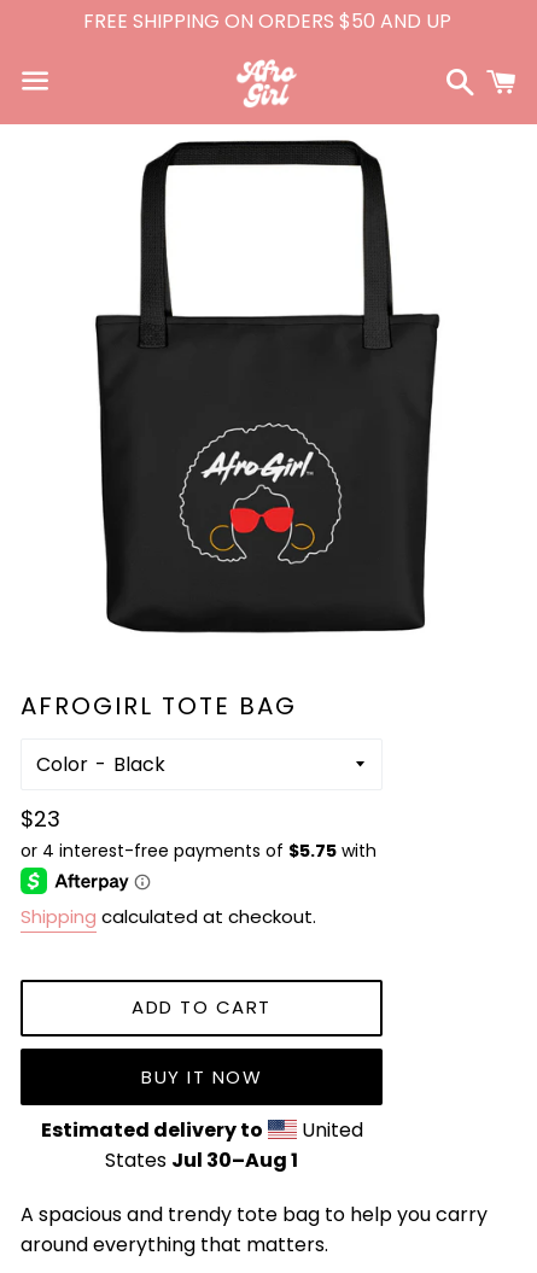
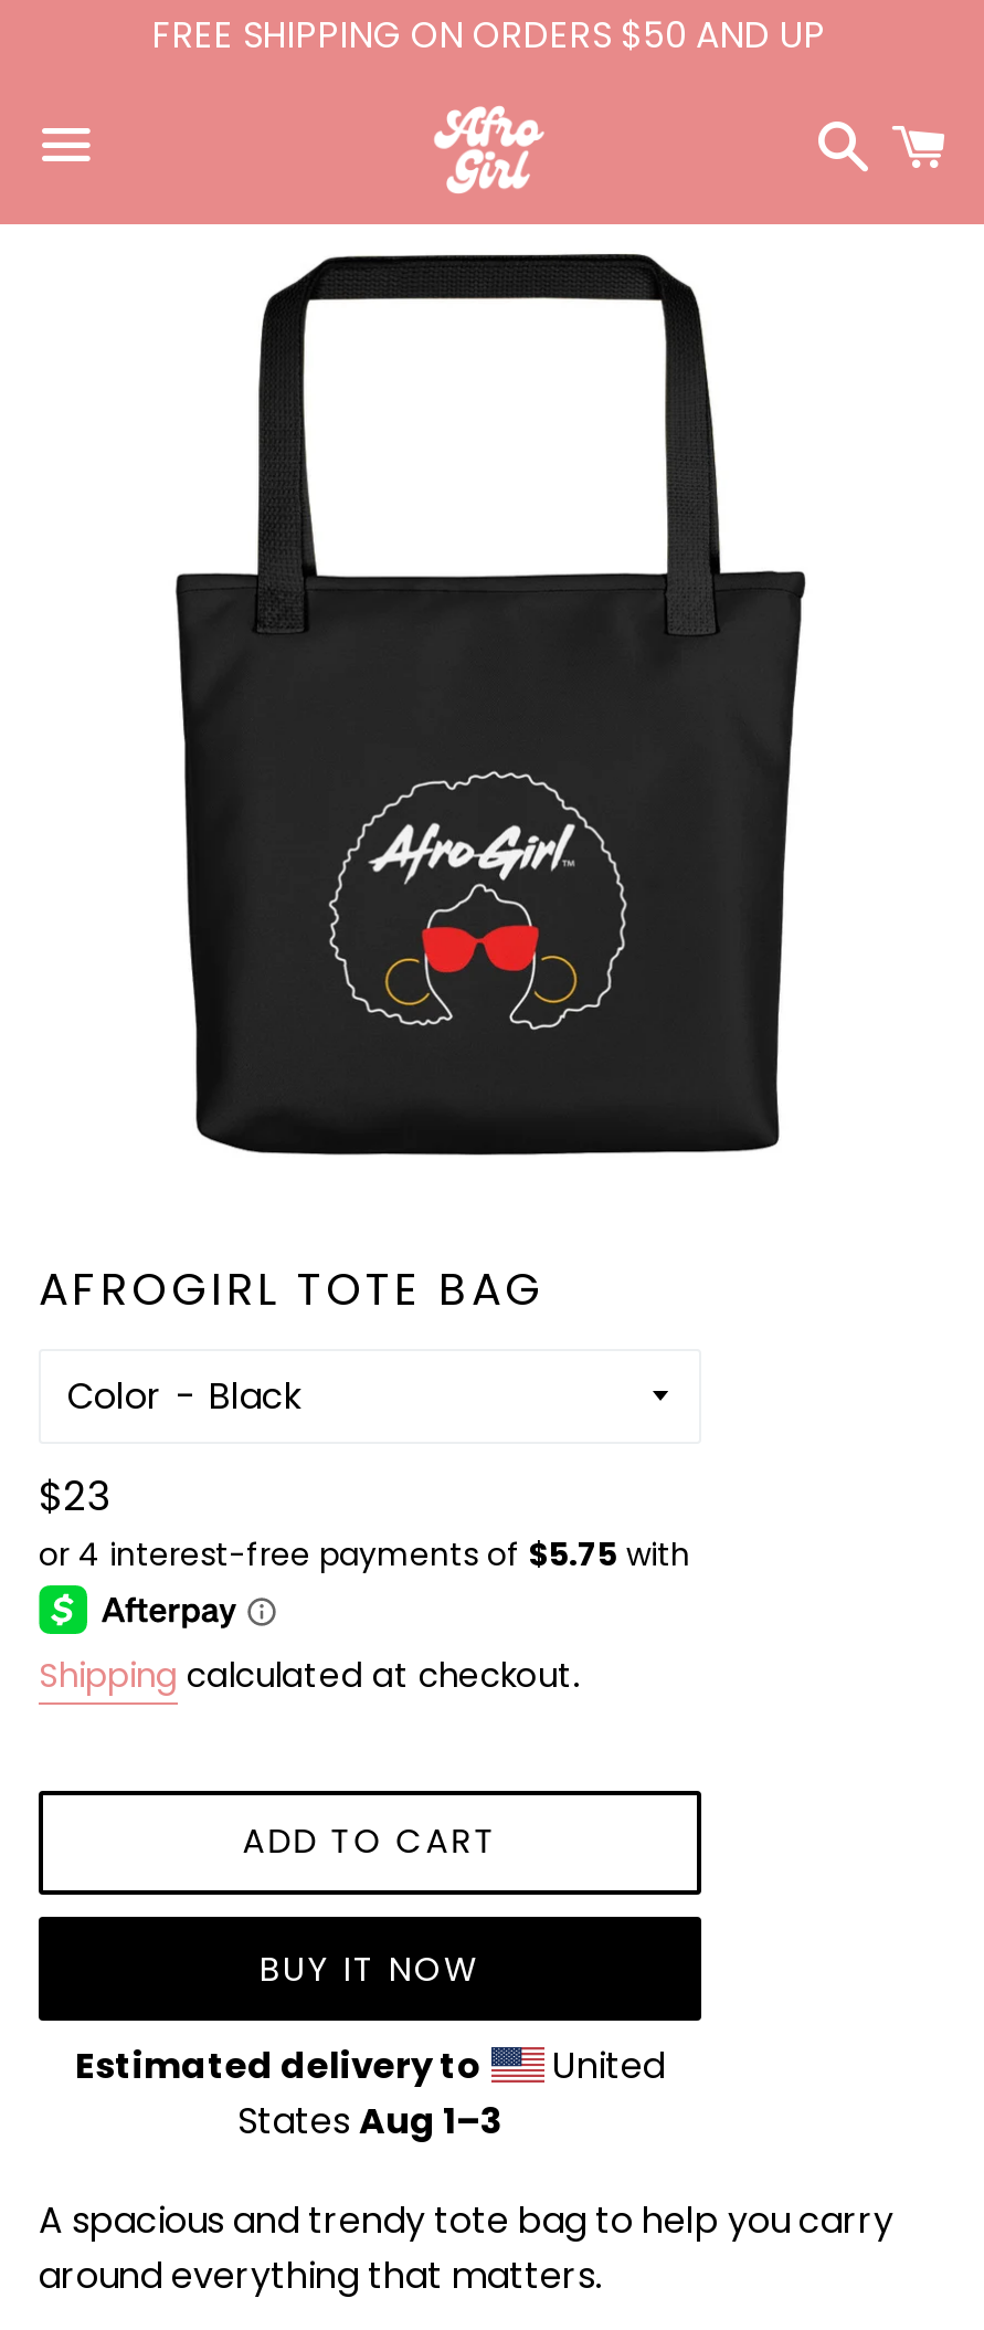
[105,1146,298,1174] States Jul 30–Aug 1 -> [237,2095,502,2146] States Aug 1–3

